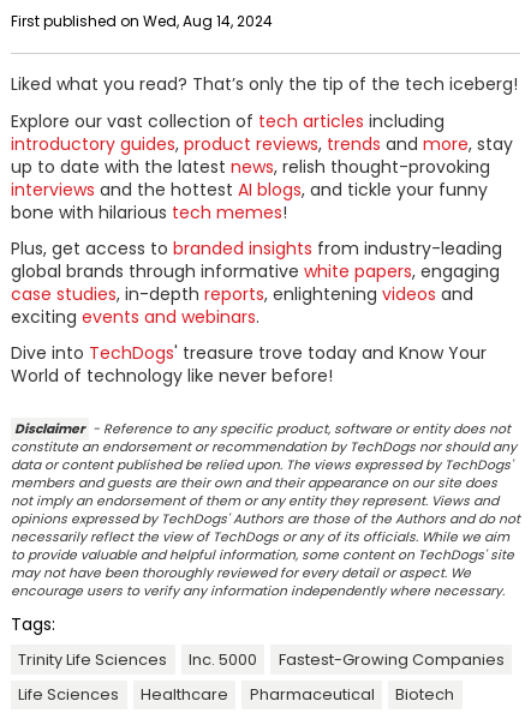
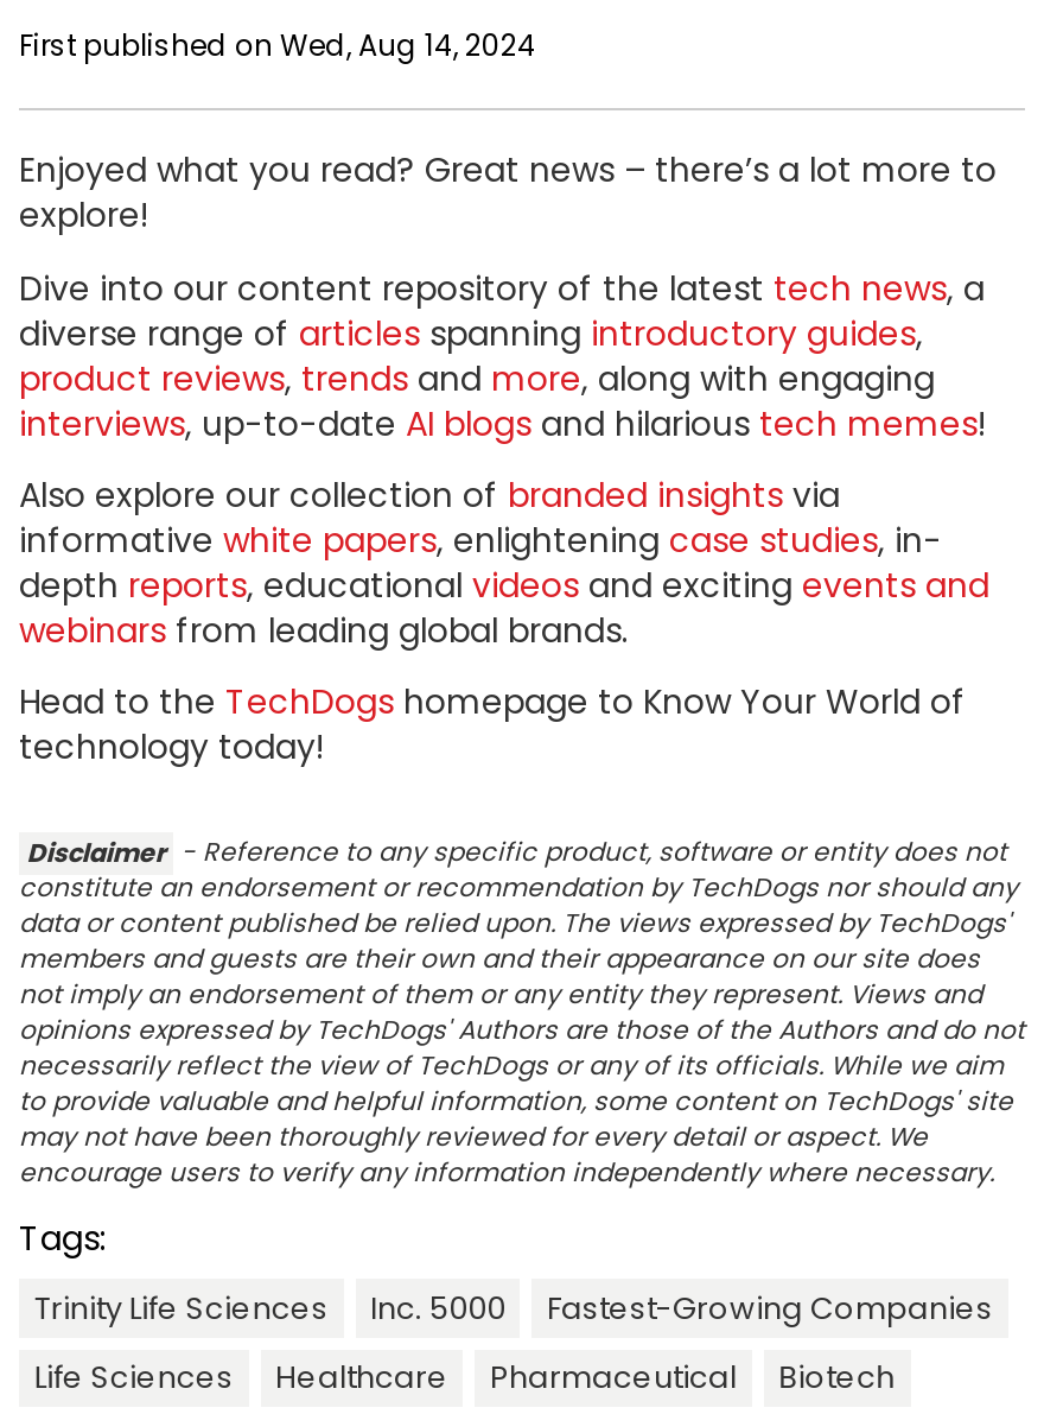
[11,73,518,97] Liked what you read? That’s only the tip of the tech iceberg! -> [19,147,997,240] Enjoyed what you read? Great news – there’s a lot more to | explore!
[11,109,513,224] Explore our vast collection of tech articles including | introductory guides, product reviews, trends and more, stay | up to date with the latest news, relish thought-provoking | interviews and the hottest AI blogs, and tickle your funny | bone with hilarious tech memes! -> [19,264,987,447] Dive into our content repository of the latest tech news, a | diverse range of articles spanning introductory guides, | product reviews, trends and more, along with engaging | interviews, up-to-date AI blogs and hilarious tech memes!
[11,236,502,329] Plus, get access to branded insights from industry-leading | global brands through informative white papers, engaging | case studies, in-depth reports, enlighteningvideos and | exciting events and webinars. -> [19,471,989,654] Also explore our collection of branded insights via | informative white papers, enlightening case studies, in- | depth reports, educational videos and exciting events and | webinars from leading global brands.
[11,341,487,388] Dive into TechDogs ' treasure trove today and Know Your | World of technology like never before! -> [19,678,966,771] Head to the TechDogs homepage to Know Your World of | technology today!

